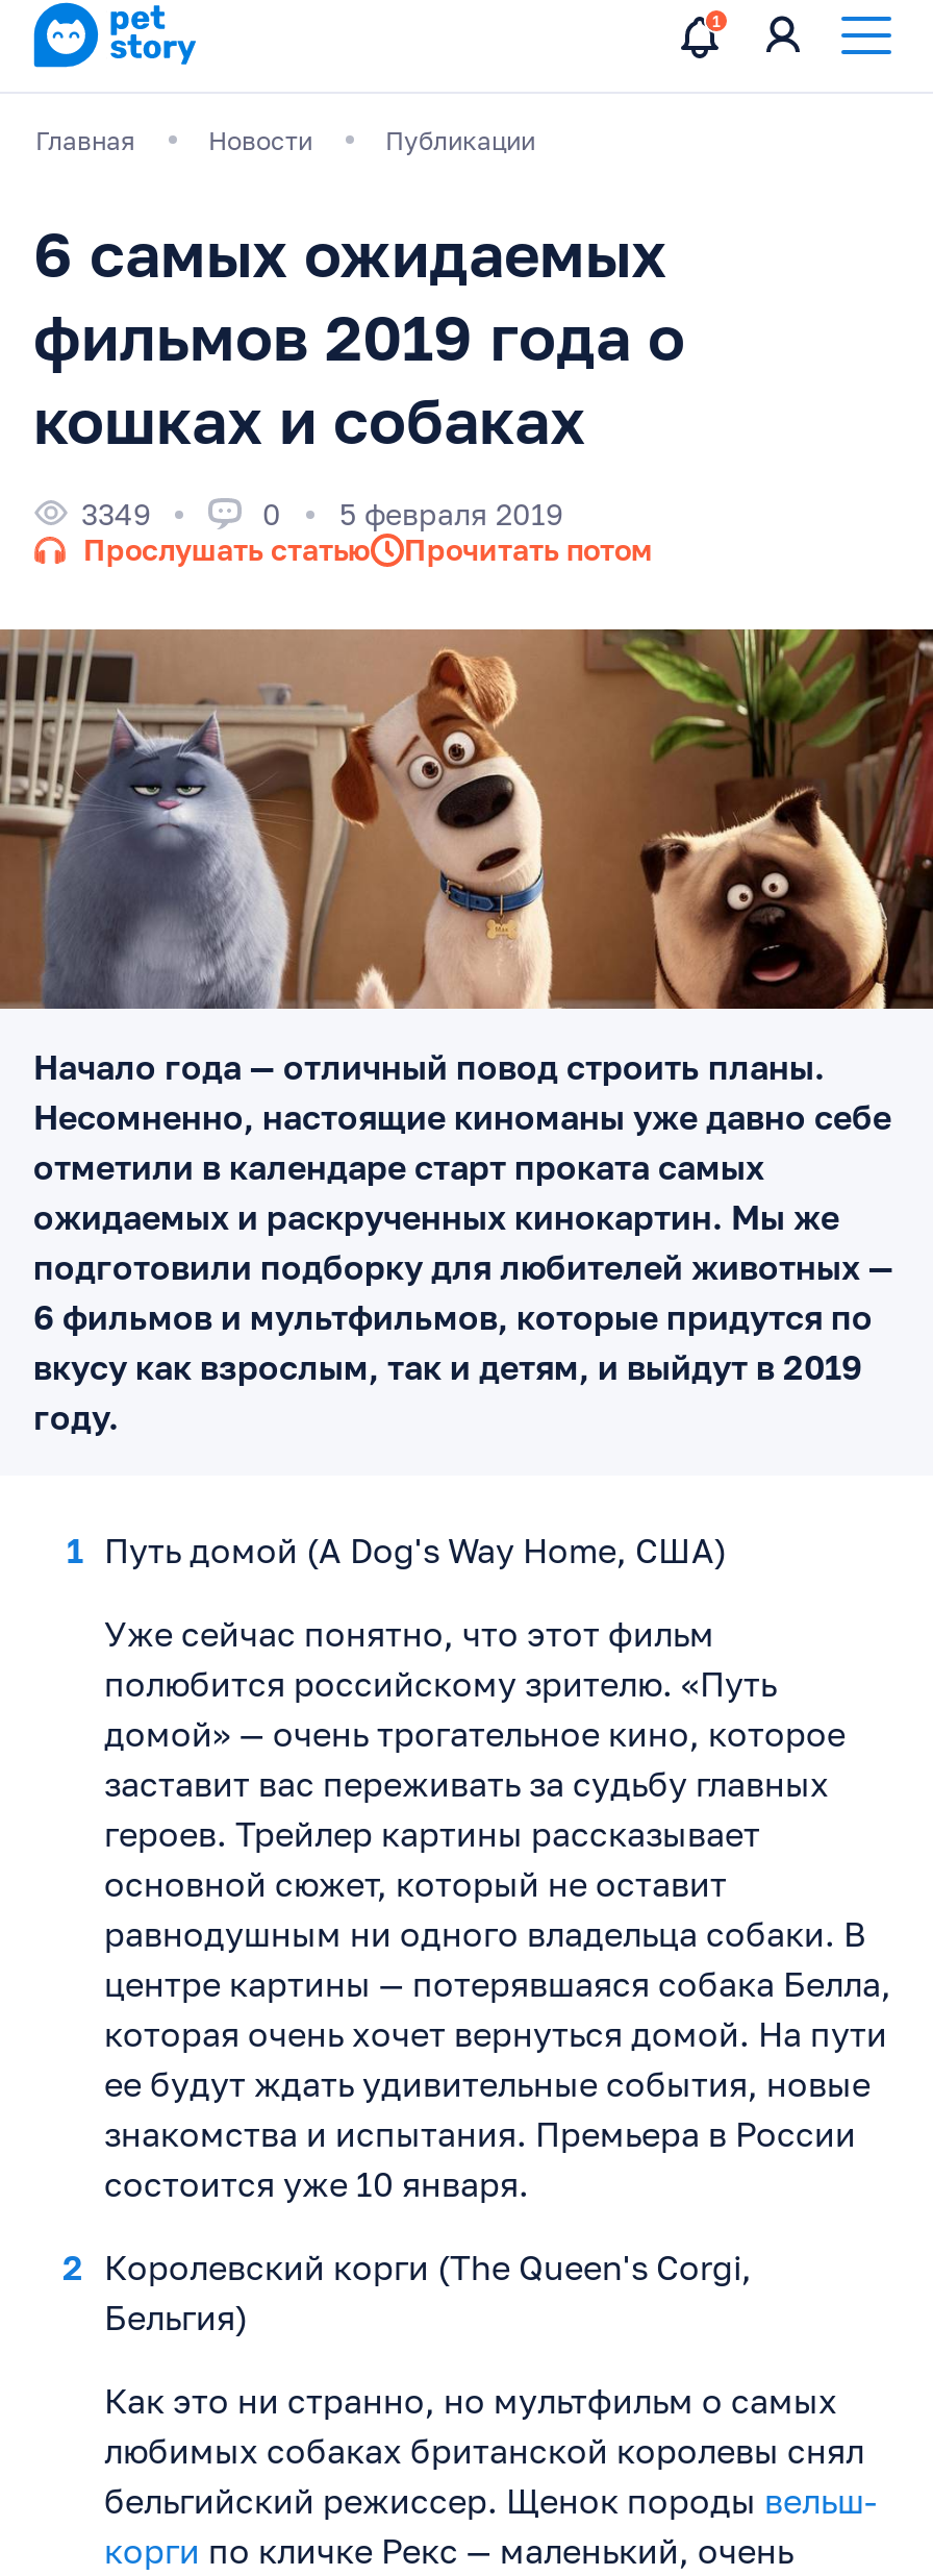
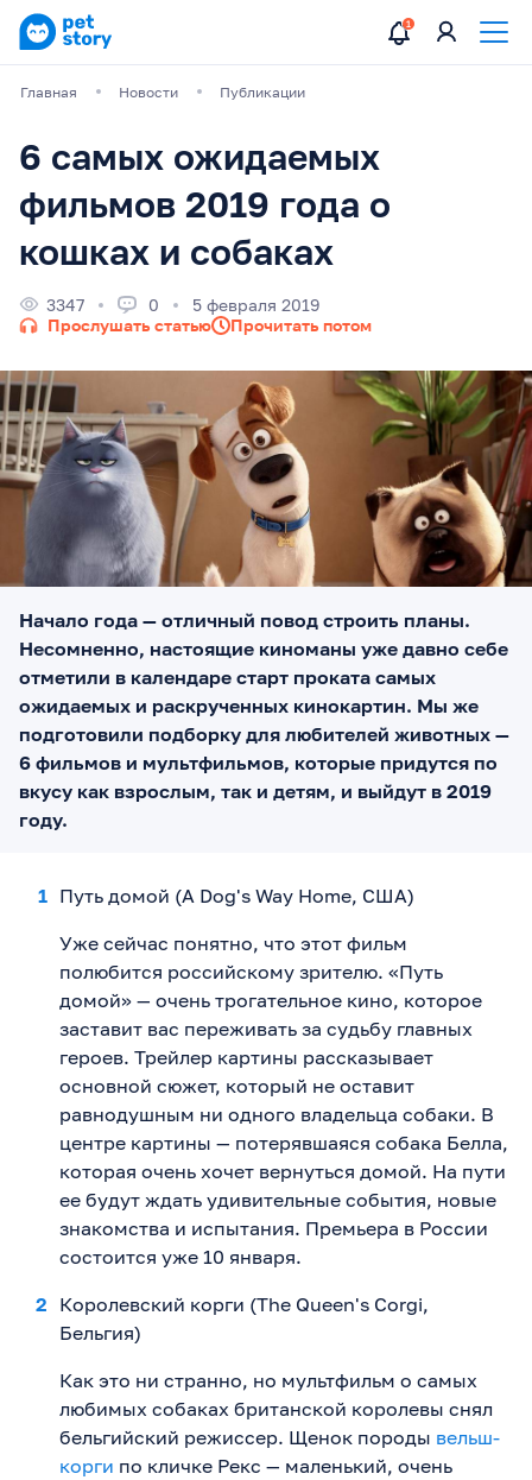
[81,496,150,531] 3349 -> [46,295,84,315] 3347

